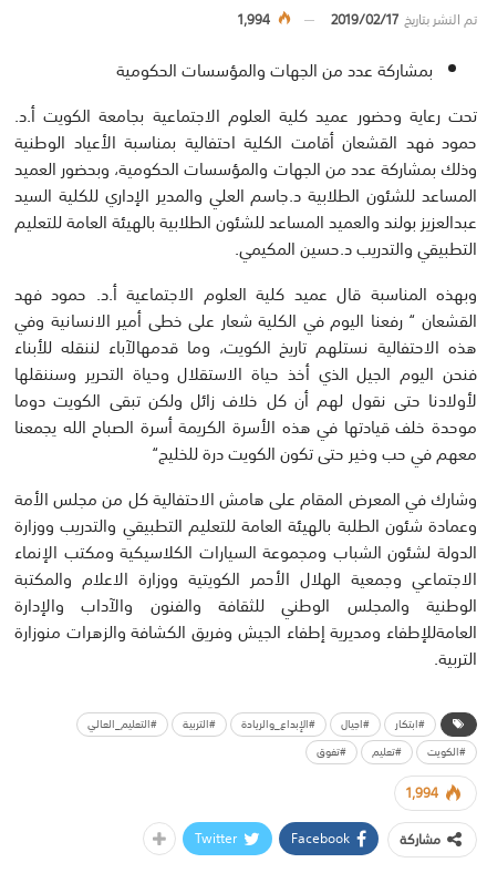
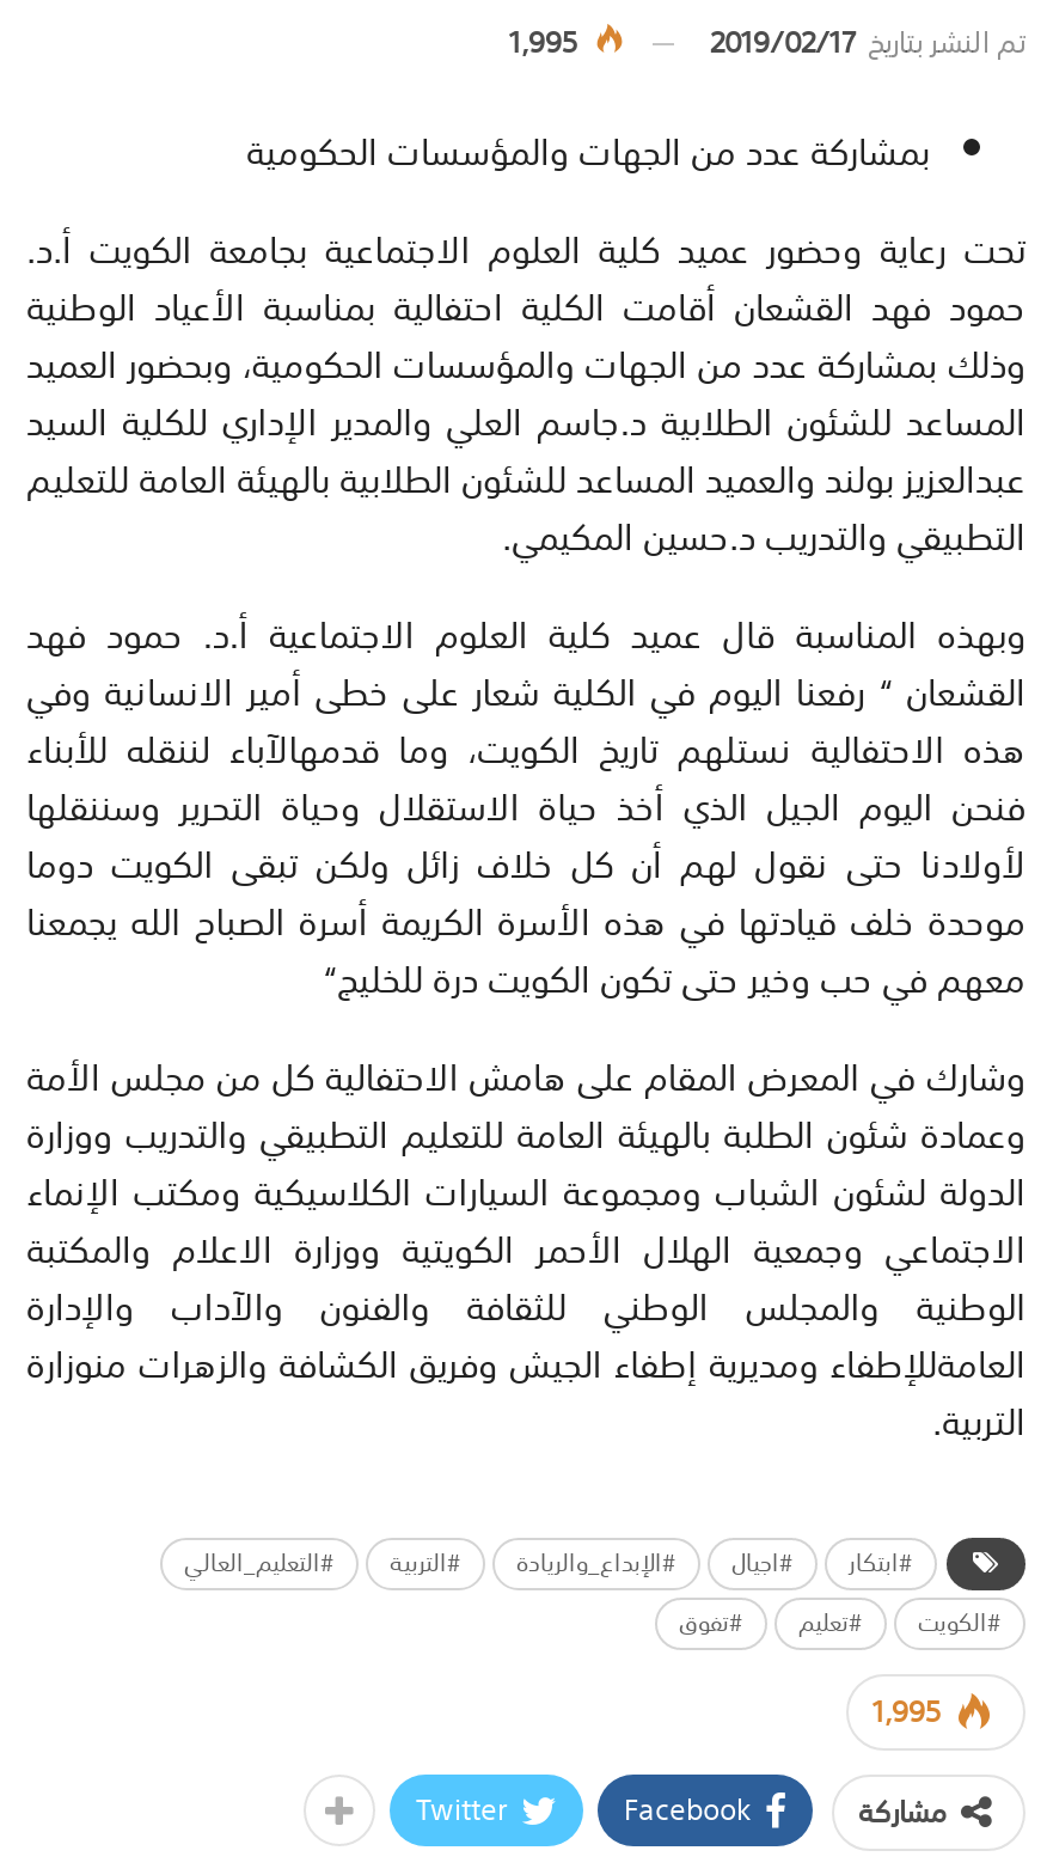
[238,5,270,34] 1,994 -> [509,11,578,73] 1,995
[406,778,438,807] 1,994 -> [872,1680,942,1743] 1,995

